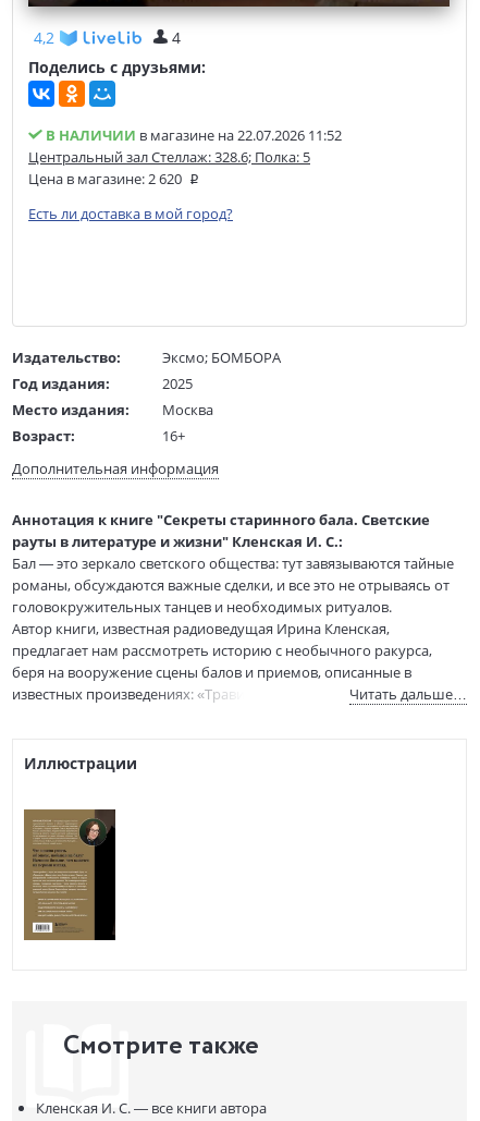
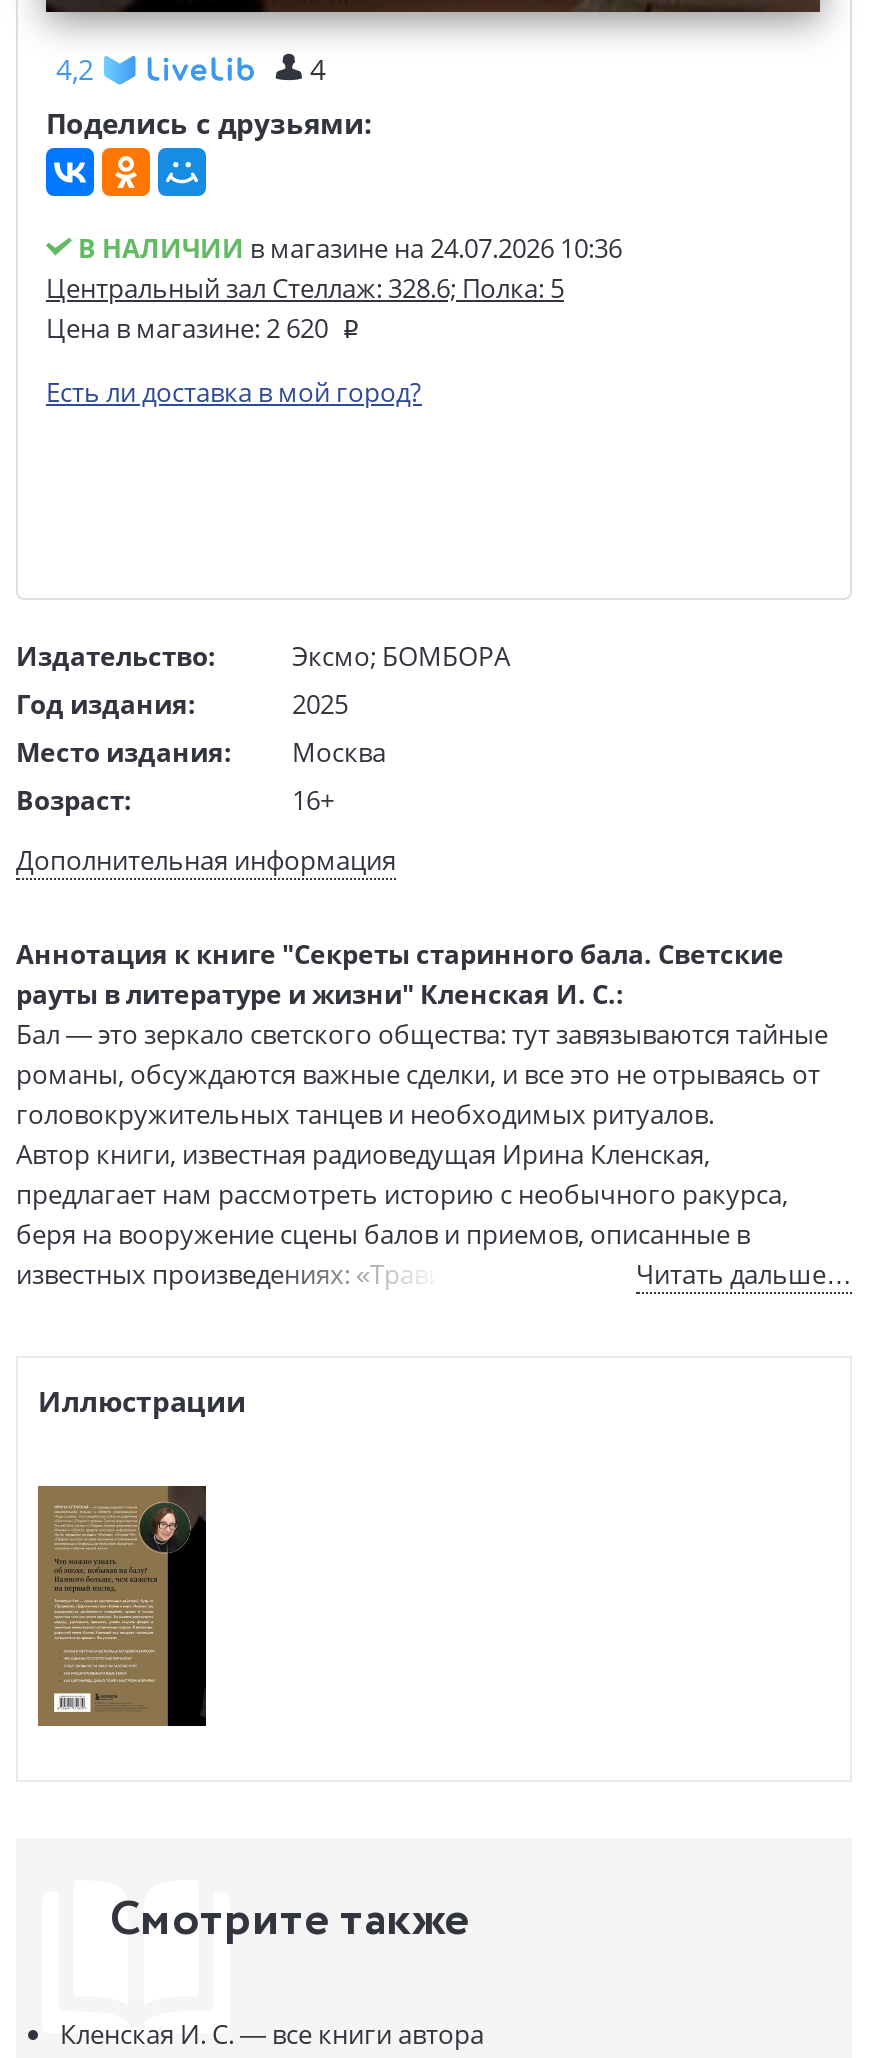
[42,125,342,144] В НАЛИЧИИ в магазине на 22.07.2026 11:52 -> [72,229,622,265] В НАЛИЧИИ в магазине на 24.07.2026 10:36

